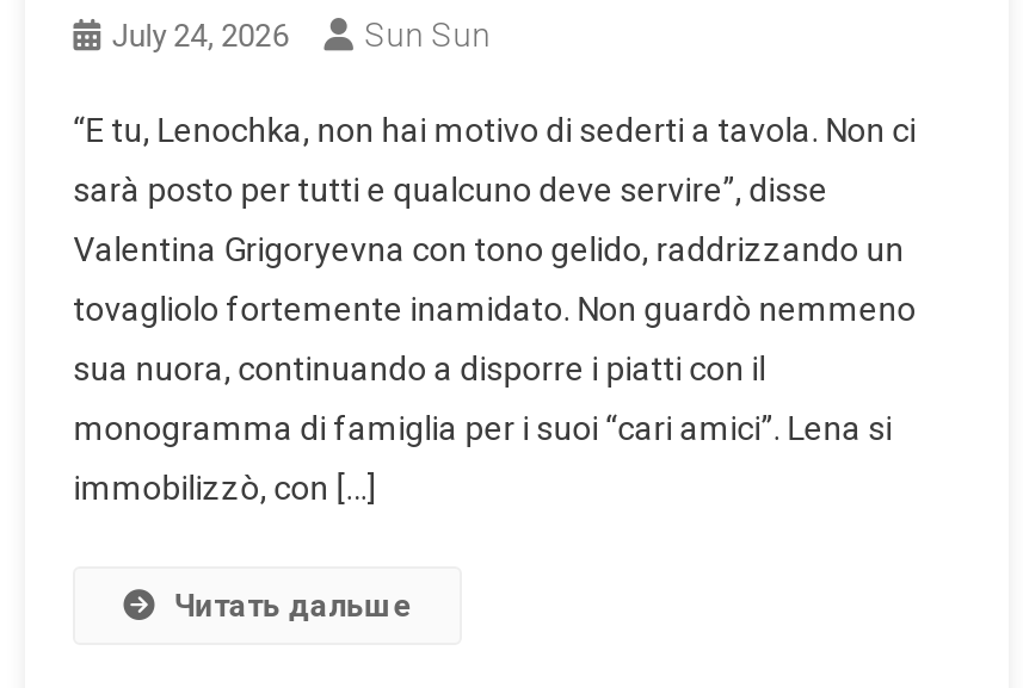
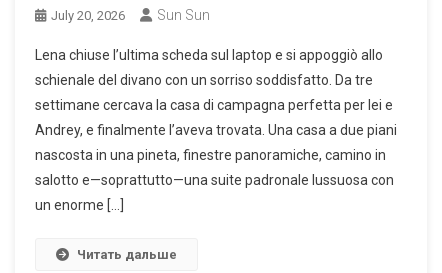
[112,18,288,54] July 24, 2026 -> [51,8,125,23] July 20, 2026
[74,111,916,149] “E tu, Lenochka, non hai motivo di sederti a tavola. Non ci -> [35,47,383,63] Lena chiuse l’ultima scheda sul laptop e si appoggiò allo
[74,171,828,209] sarà posto per tutti e qualcuno deve servire”, disse -> [35,72,373,88] schienale del divano con un sorriso soddisfatto. Da tre
[74,230,904,268] Valentina Grigoryevna con tono gelido, raddrizzando un -> [35,97,393,113] settimane cercava la casa di campagna perfetta per lei e
[74,290,916,328] tovagliolo fortemente inamidato. Non guardò nemmeno -> [35,122,397,138] Andrey, e finalmente l’aveva trovata. Una casa a due piani
[74,349,766,388] sua nuora, continuando a disporre i piatti con il -> [35,147,386,163] nascosta in una pineta, finestre panoramiche, camino in
[74,409,892,447] monogramma di famiglia per i suoi “cari amici”. Lena si -> [35,172,394,188] salotto e—soprattutto—una suite padronale lussuosa con
[74,469,377,507] immobilizzò, con […] -> [35,197,124,213] un enorme […]

